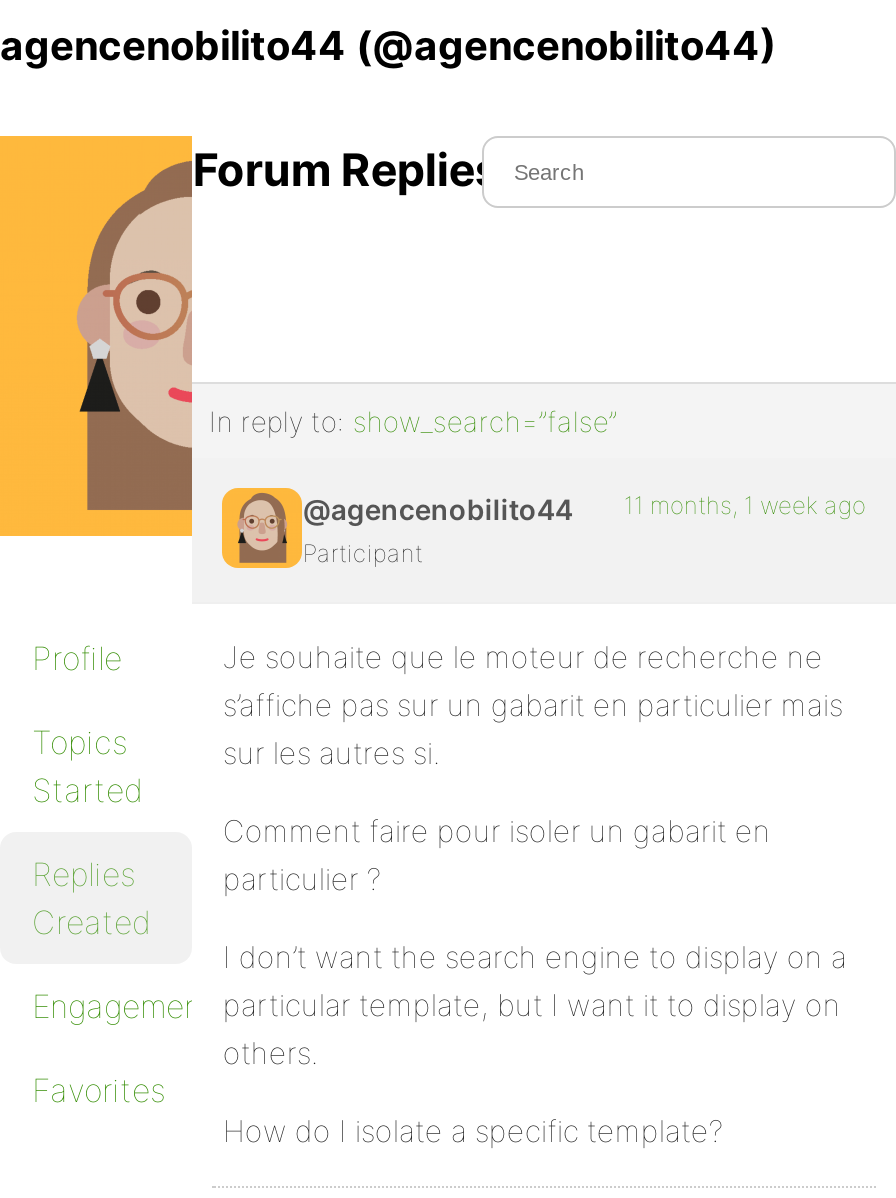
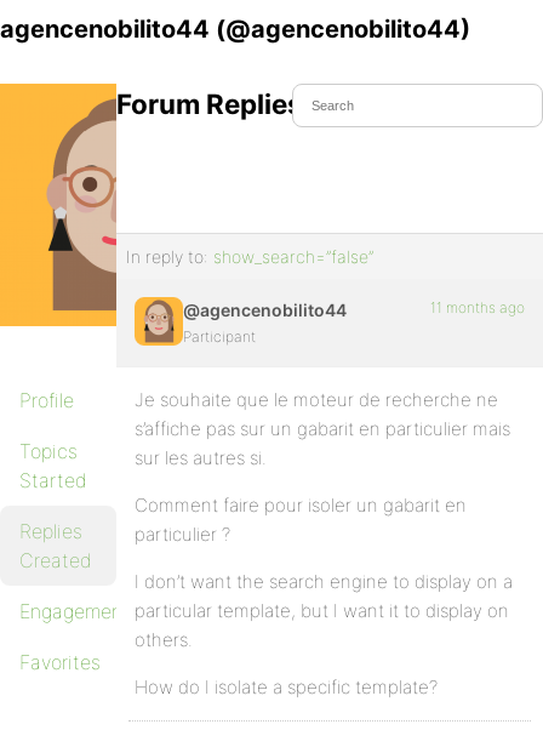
[624,490,866,520] 11 months, 1 week ago -> [430,298,525,316] 11 months ago

